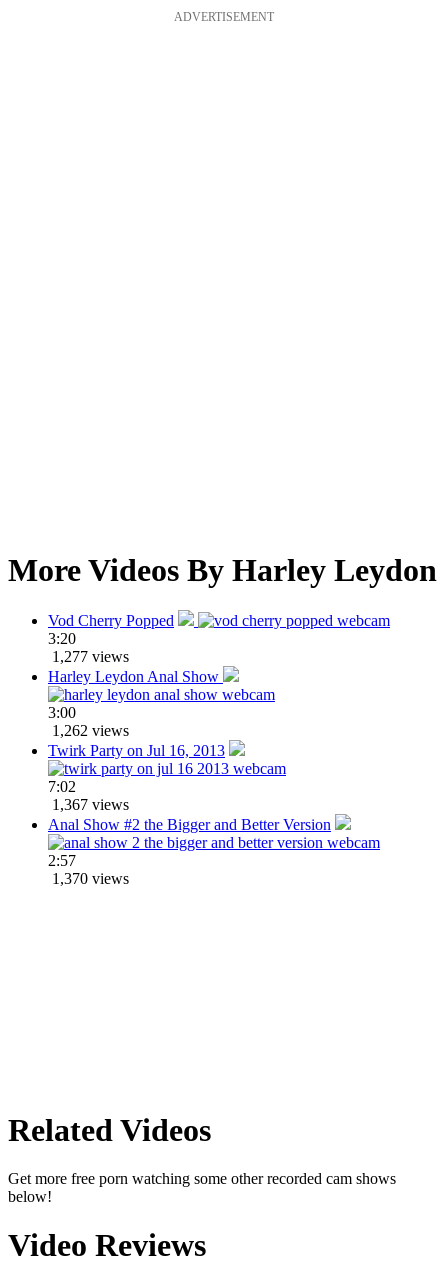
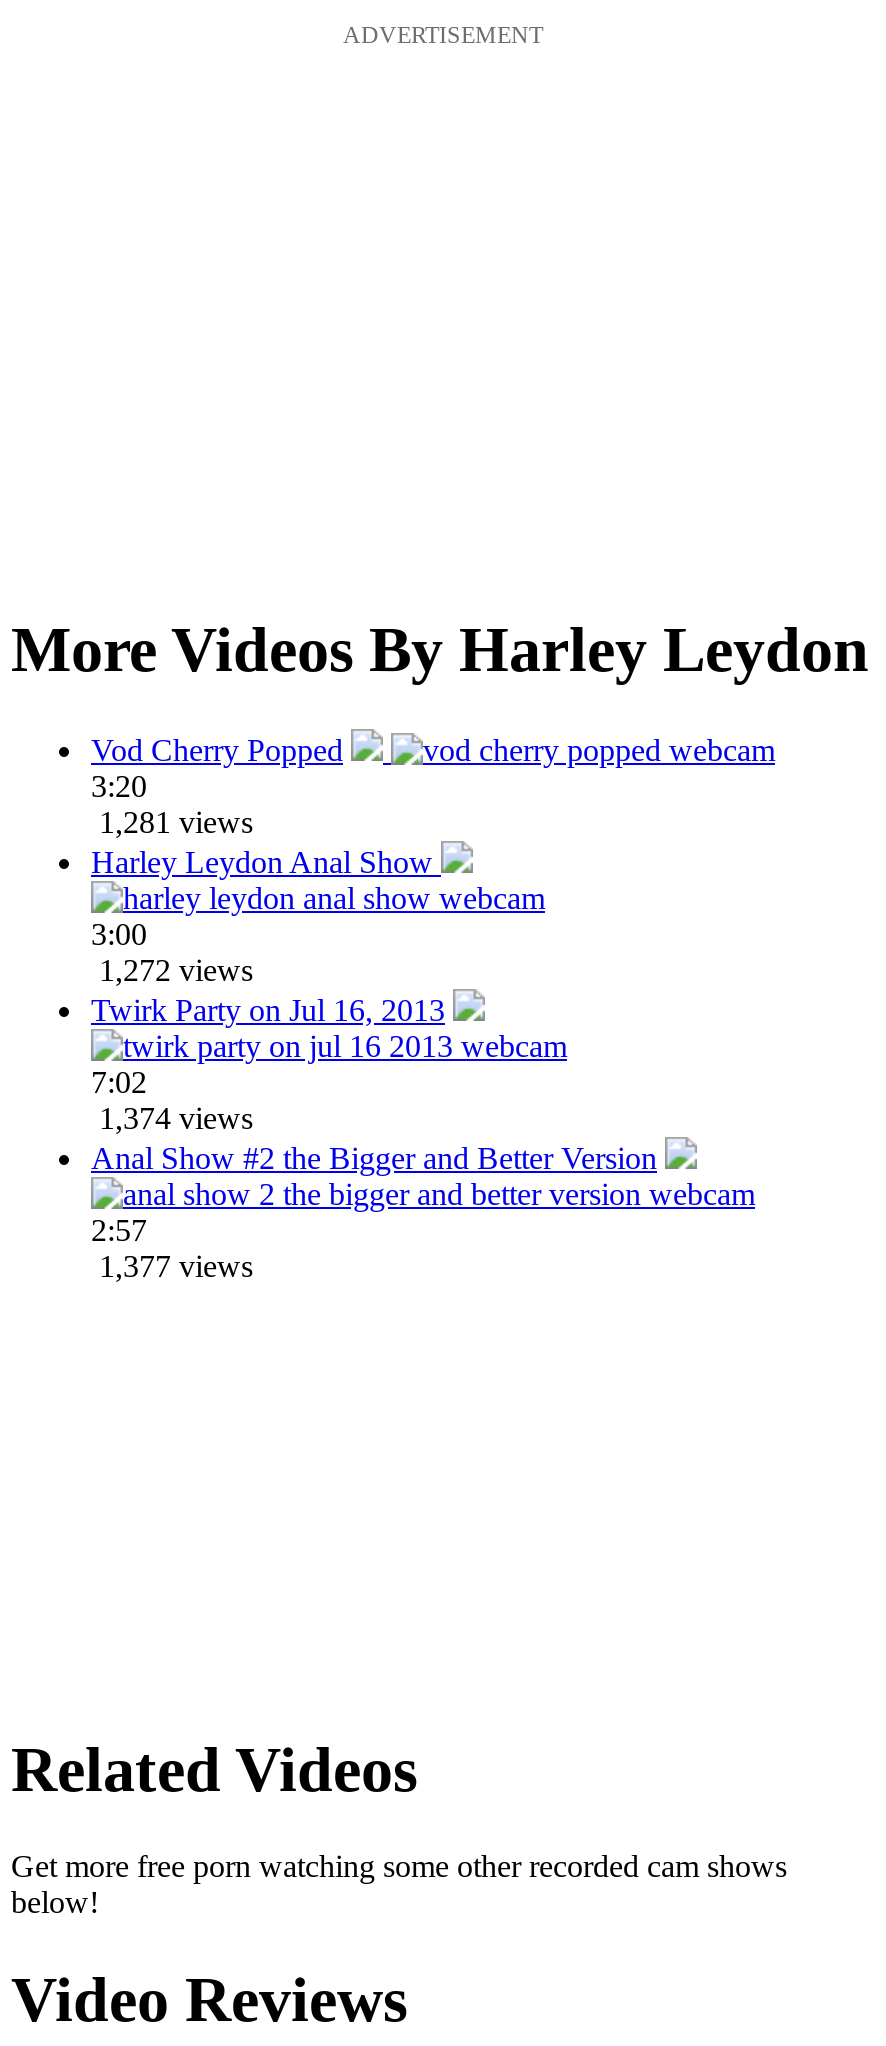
[48,648,129,665] 1,277 views -> [91,805,253,839] 1,281 views
[48,722,129,739] 1,262 views -> [91,953,253,987] 1,272 views
[48,796,129,813] 1,367 views -> [91,1101,253,1135] 1,374 views
[48,870,129,887] 1,370 views -> [91,1249,253,1283] 1,377 views

